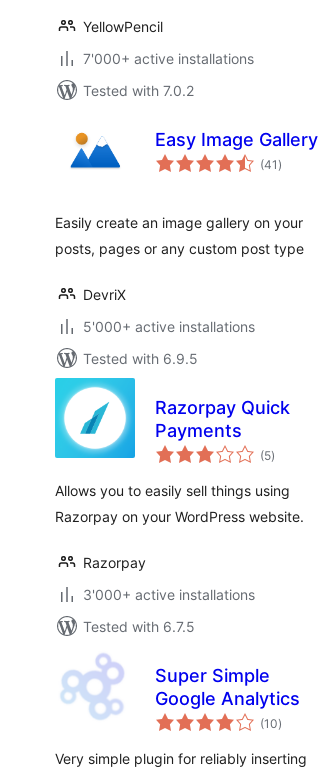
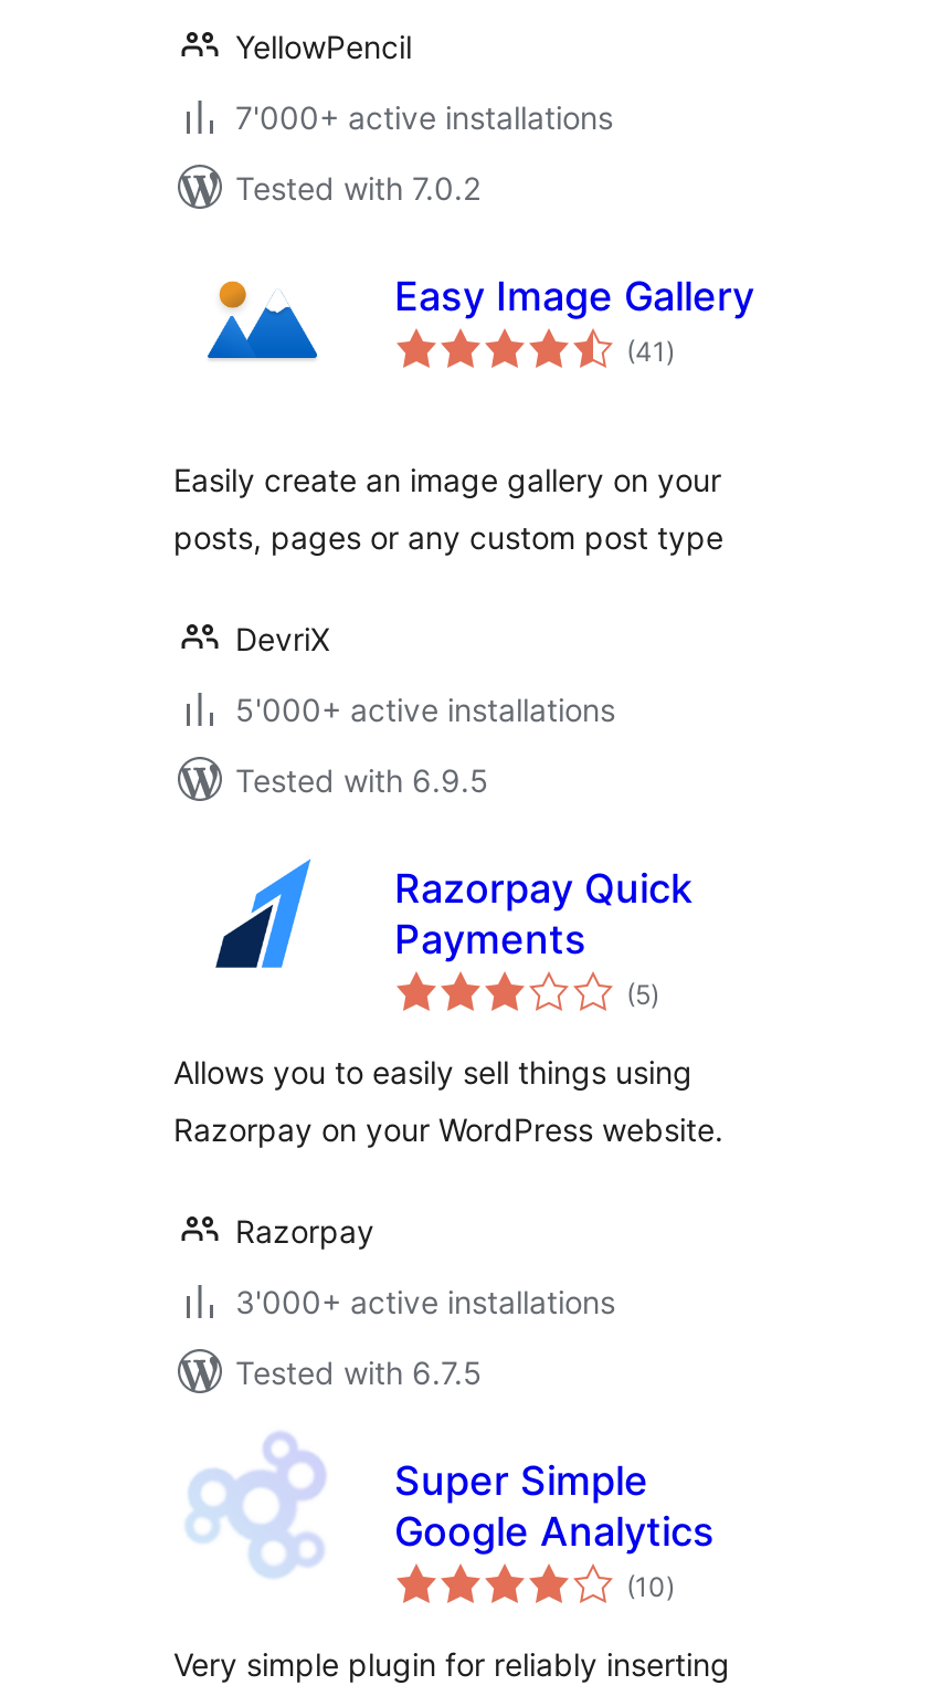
[54,377,136,459] [image] -> [173,823,350,1000] [image]

